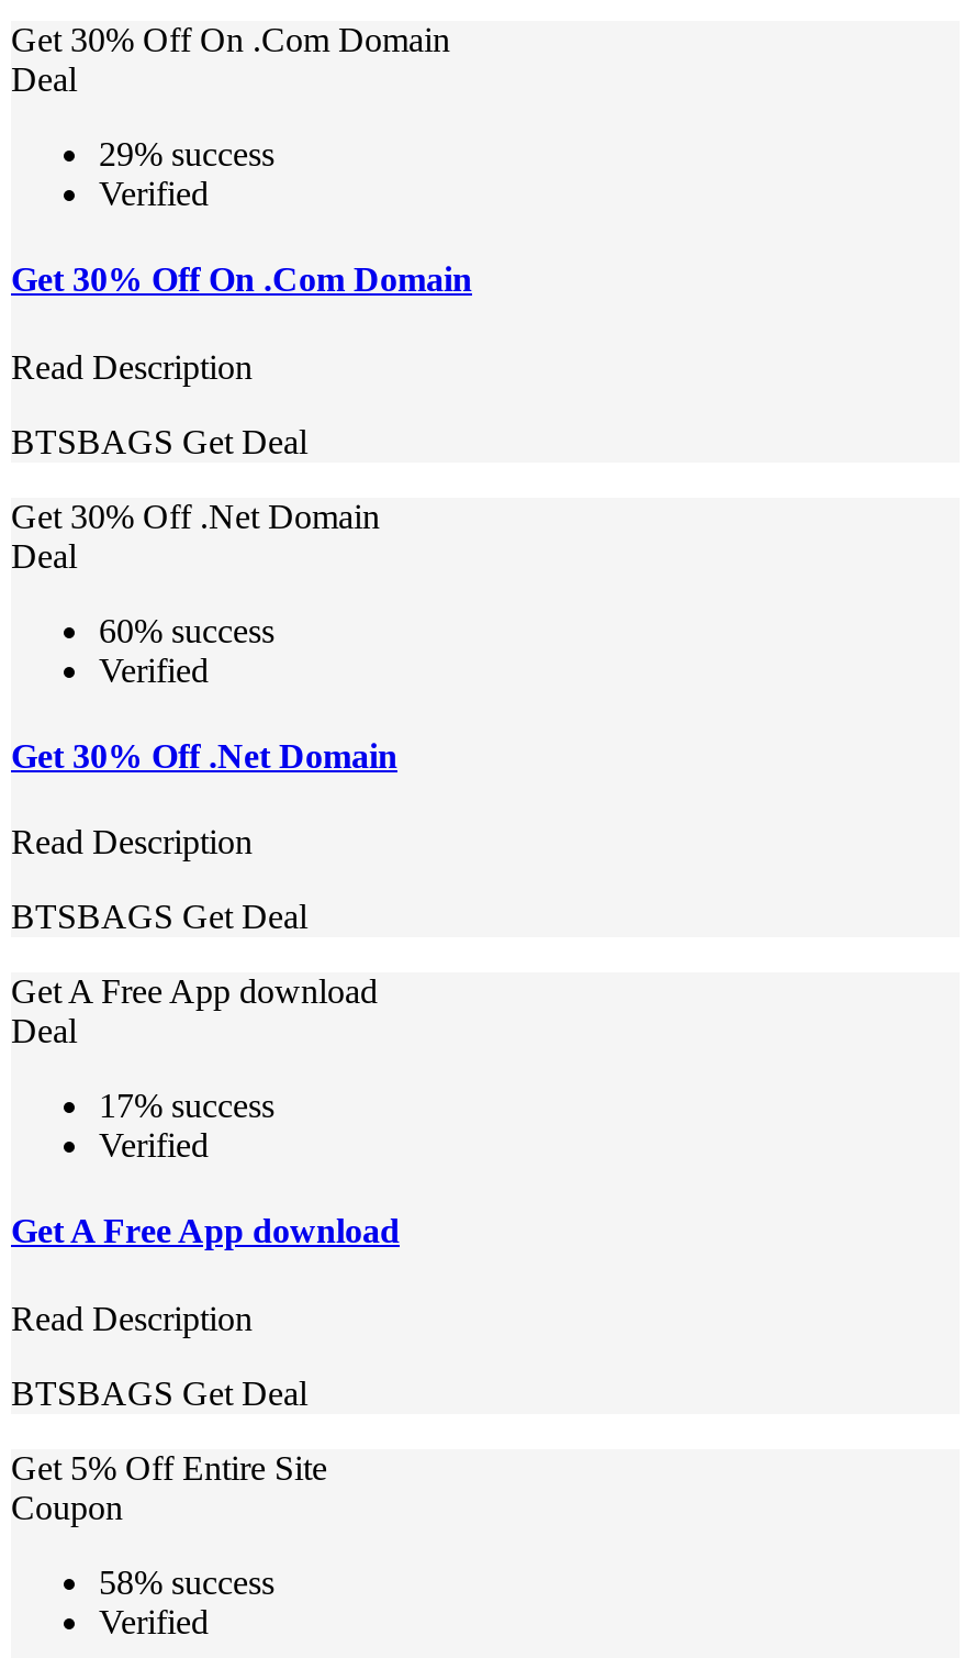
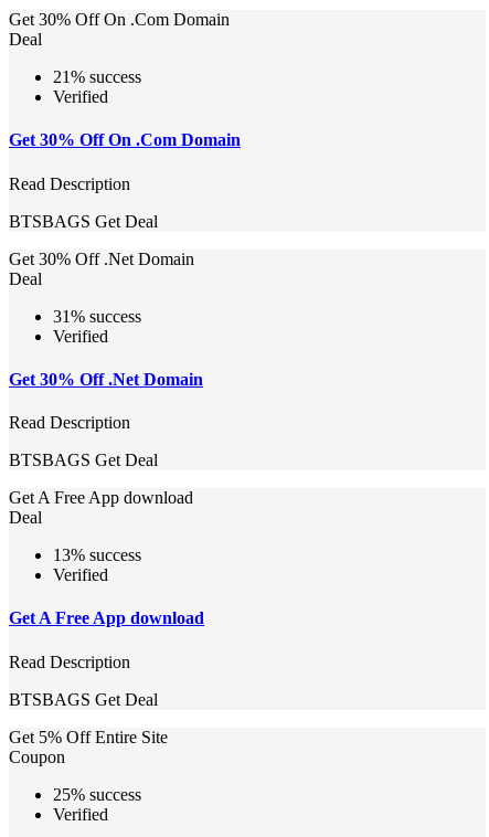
[99,135,274,173] 29% success -> [53,67,141,86] 21% success
[99,611,274,648] 60% success -> [53,307,141,325] 31% success
[99,1087,274,1124] 17% success -> [53,546,141,564] 13% success
[99,1563,274,1600] 58% success -> [53,785,141,804] 25% success

